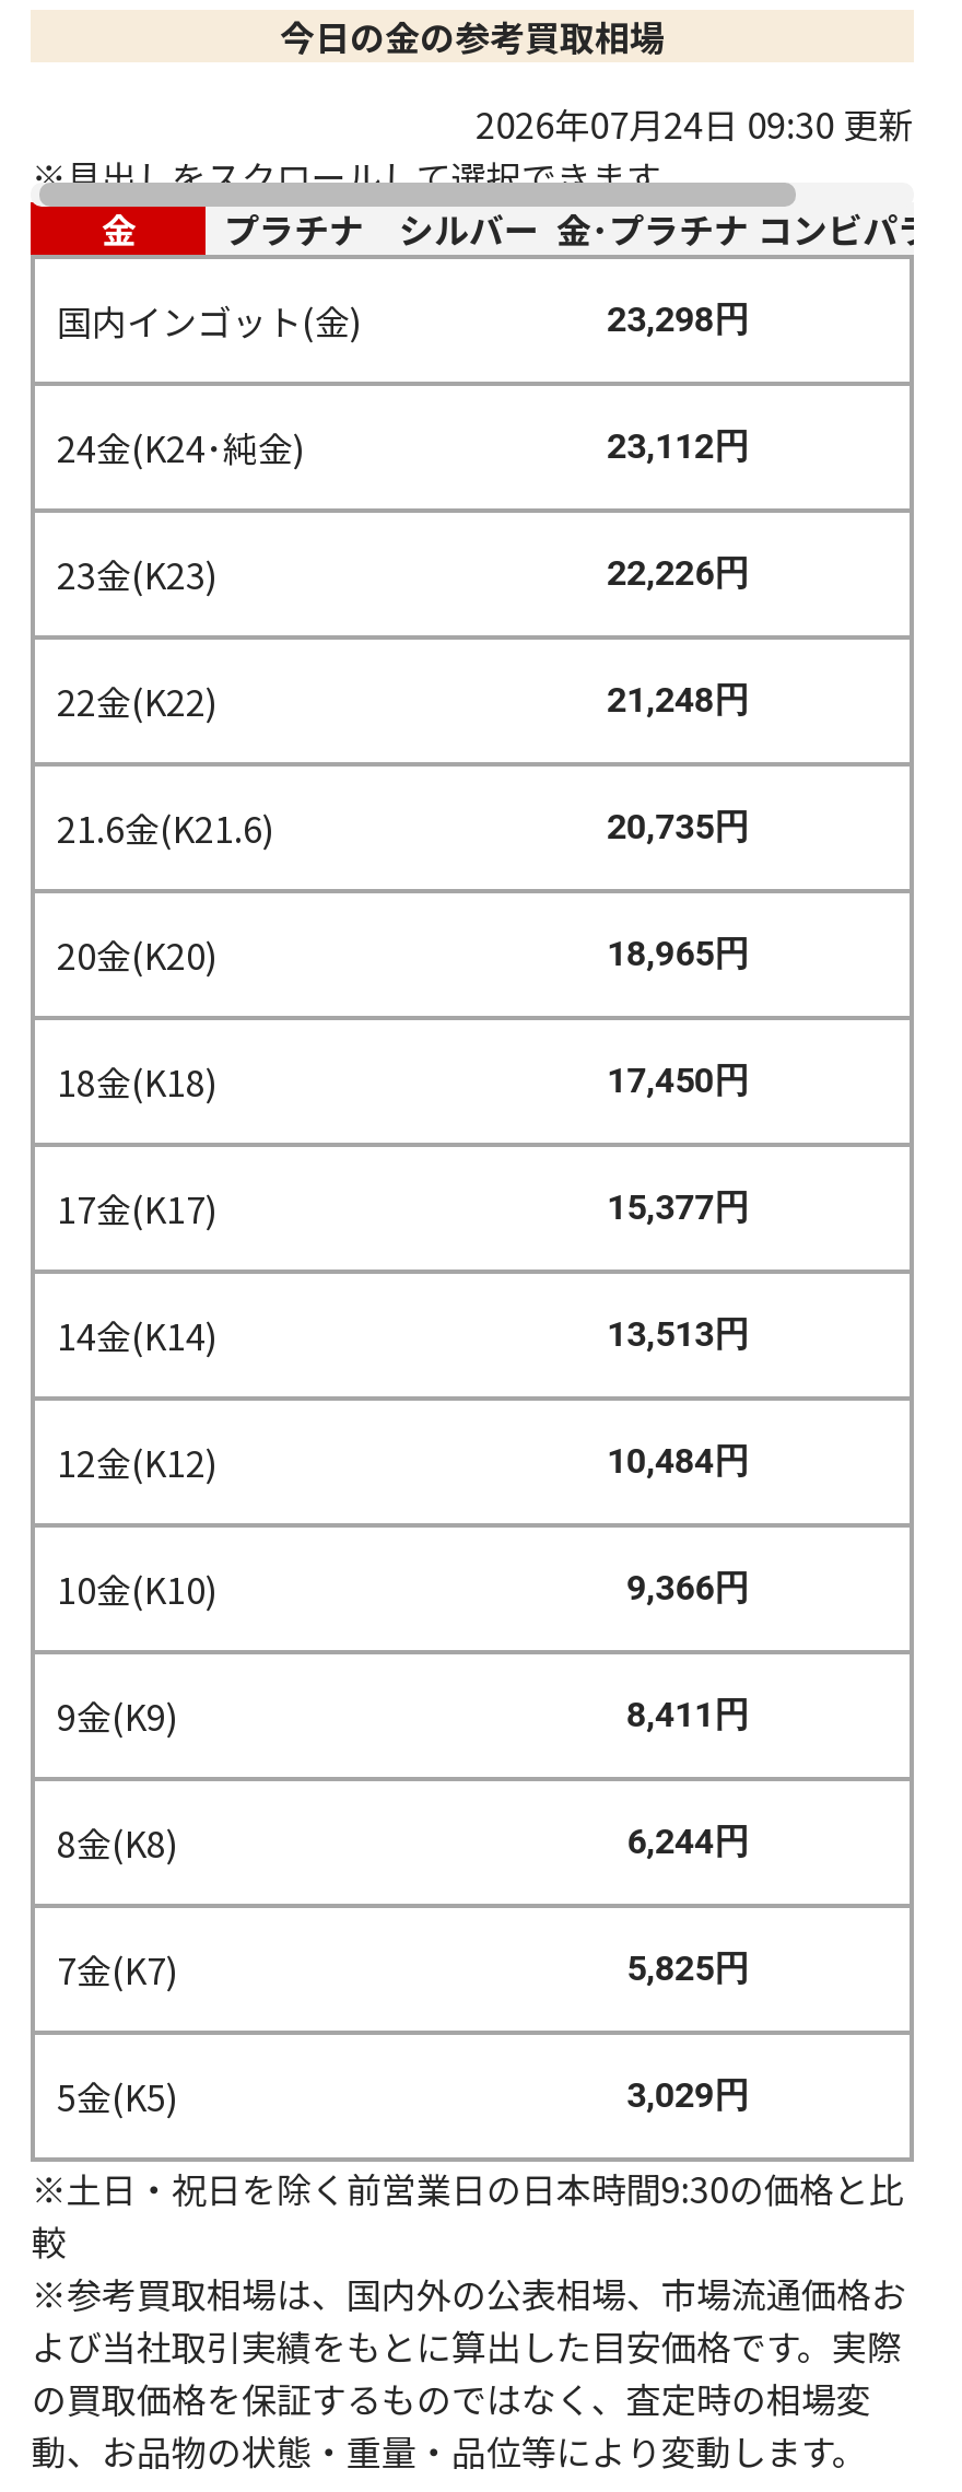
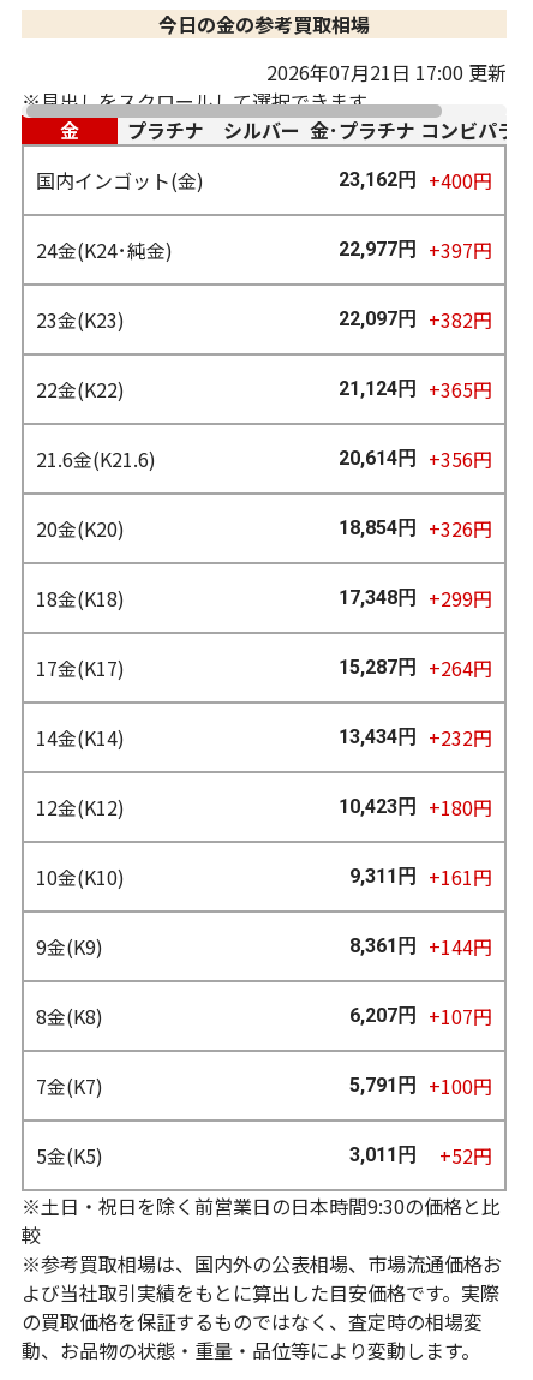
[476,97,913,150] 2026年07月24日 09:30 更新 -> [266,58,506,86] 2026年07月21日 17:00 更新
[607,299,749,340] 23,298円 -> [338,166,492,195] 23,162円 +400円
[607,425,749,467] 23,112円 -> [338,235,492,264] 22,977円 +397円
[607,552,749,594] 22,226円 -> [338,305,492,334] 22,097円 +382円
[607,679,749,721] 21,248円 -> [338,375,492,404] 21,124円 +365円
[607,806,749,847] 20,735円 -> [338,444,492,473] 20,614円 +356円
[607,933,749,974] 18,965円 -> [338,514,492,543] 18,854円 +326円
[607,1060,749,1101] 17,450円 -> [338,584,492,613] 17,348円 +299円
[607,1186,749,1228] 15,377円 -> [338,653,492,682] 15,287円 +264円
[607,1313,749,1355] 13,513円 -> [338,723,492,752] 13,434円 +232円
[607,1440,749,1482] 10,484円 -> [338,793,492,822] 10,423円 +180円
[627,1567,749,1608] 9,366円 -> [349,862,492,891] 9,311円 +161円
[627,1694,749,1735] 8,411円 -> [349,932,492,961] 8,361円 +144円
[627,1821,749,1862] 6,244円 -> [349,1002,492,1030] 6,207円 +107円
[627,1947,749,1989] 5,825円 -> [349,1071,492,1100] 5,791円 +100円
[627,2074,749,2116] 3,029円 -> [349,1141,492,1170] 3,011円 | +52円

